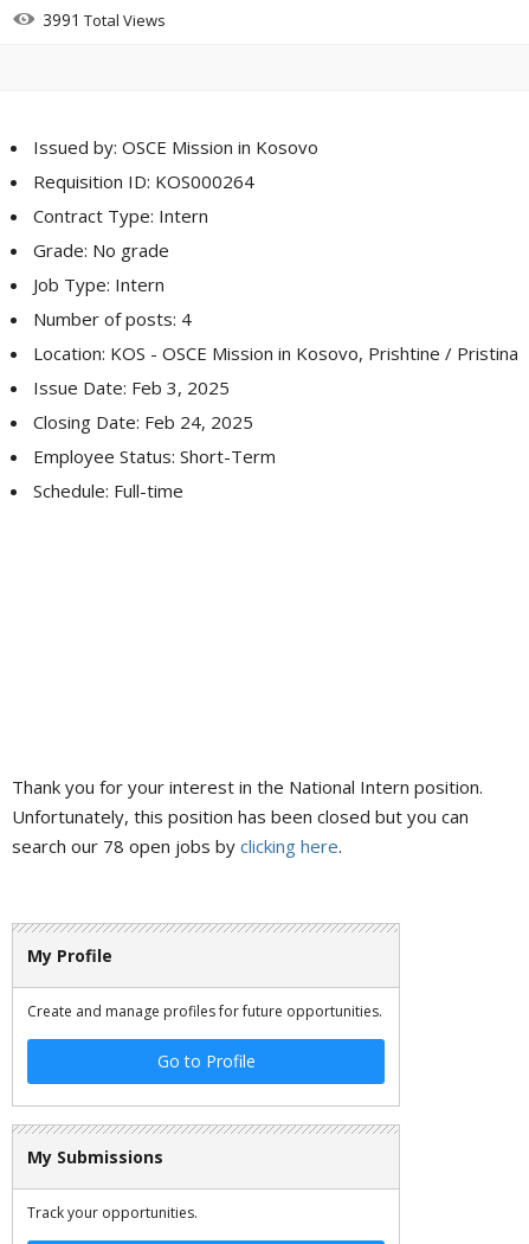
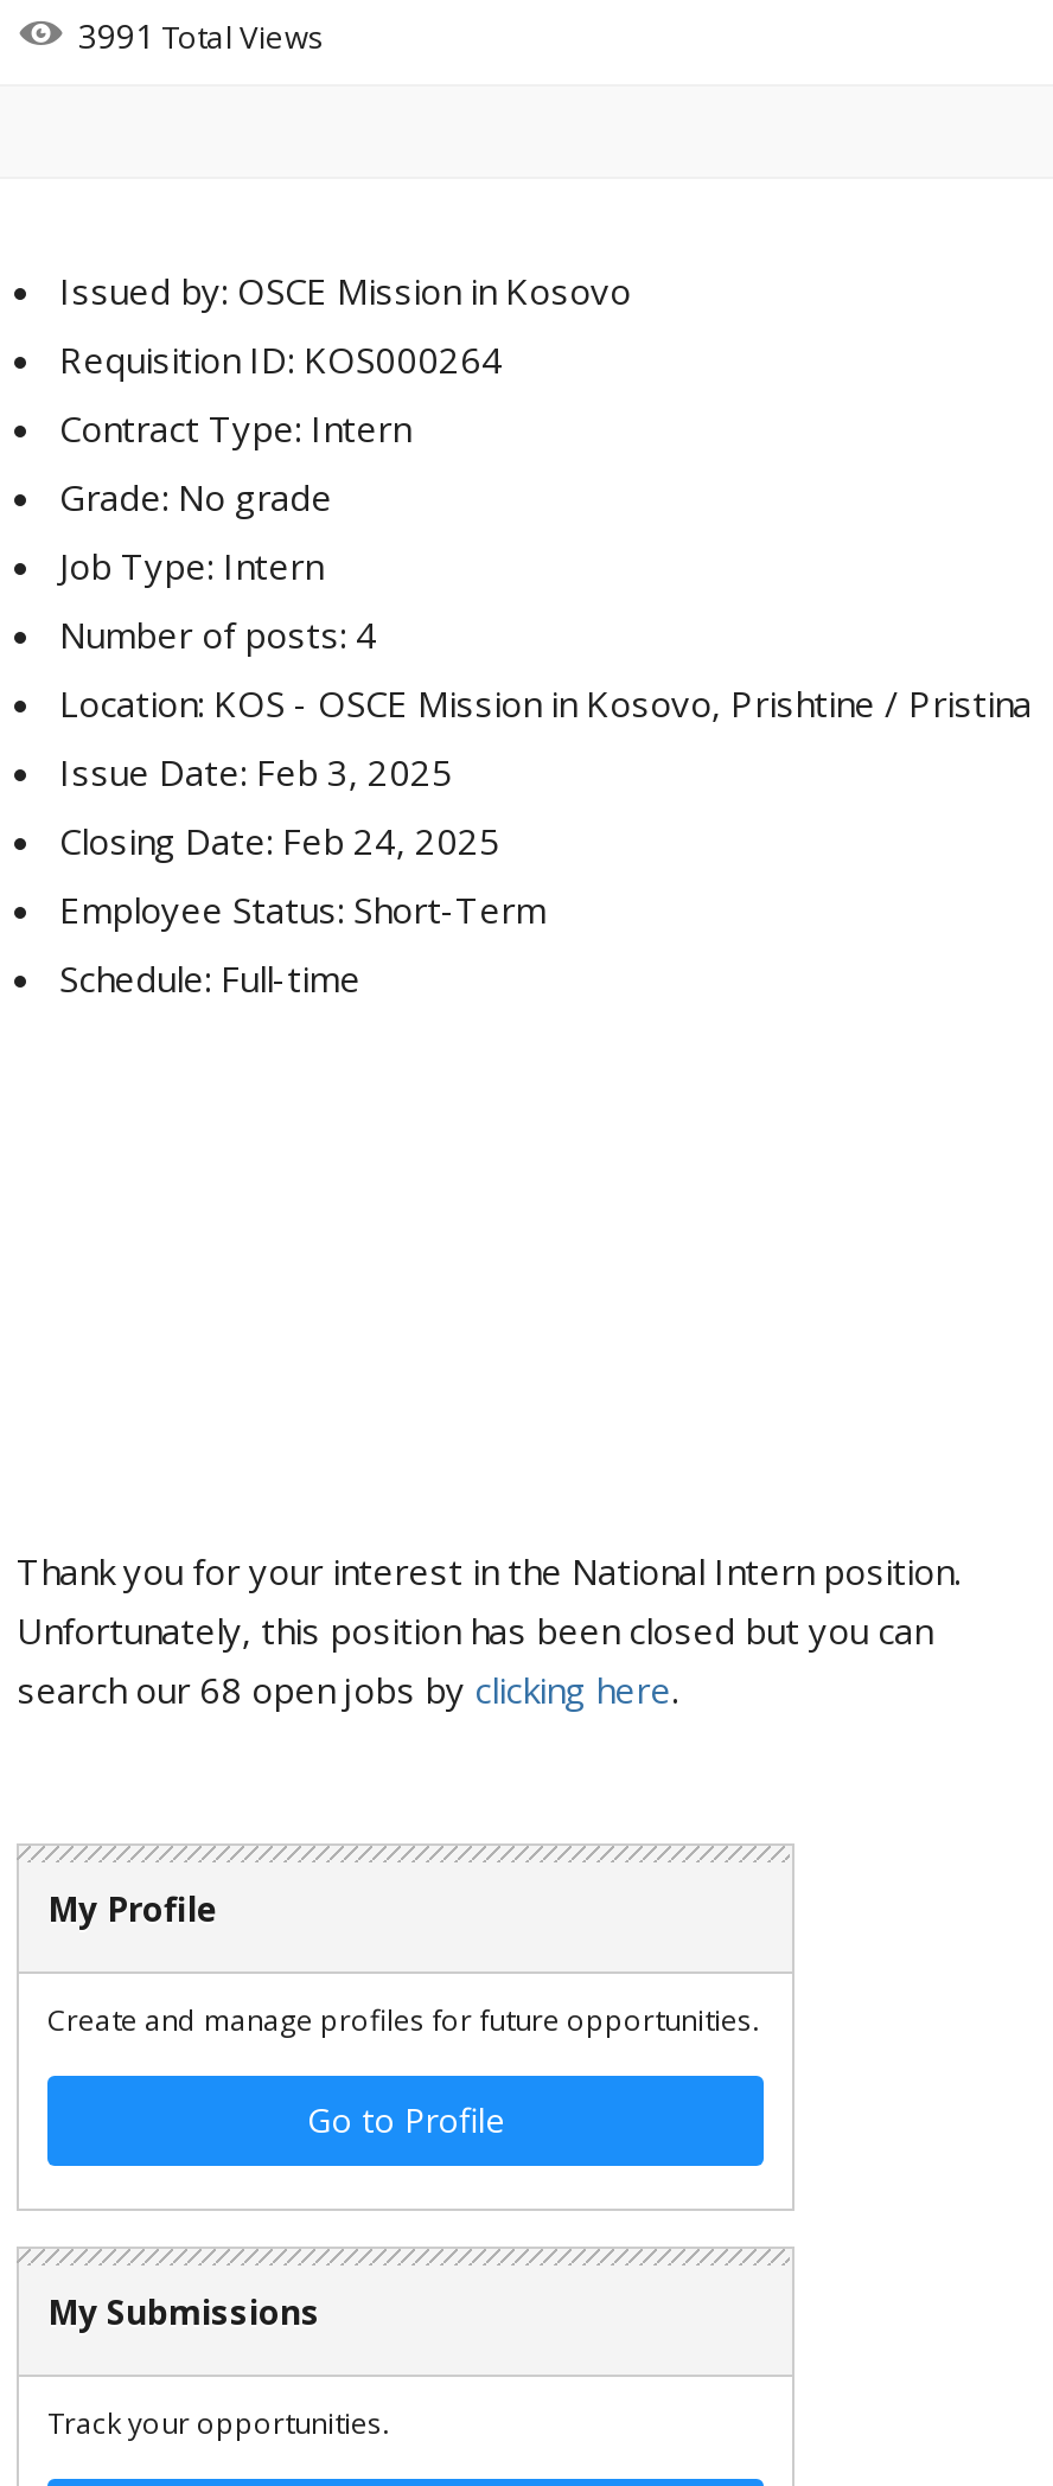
[12,834,342,858] search our 78 open jobs by clicking here. -> [17,1666,678,1714] search our 68 open jobs by clicking here.

